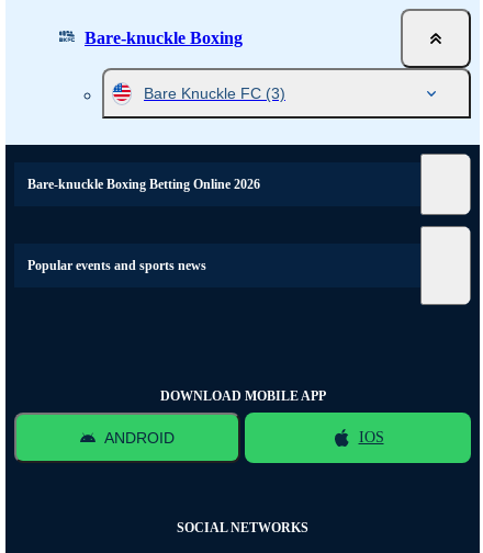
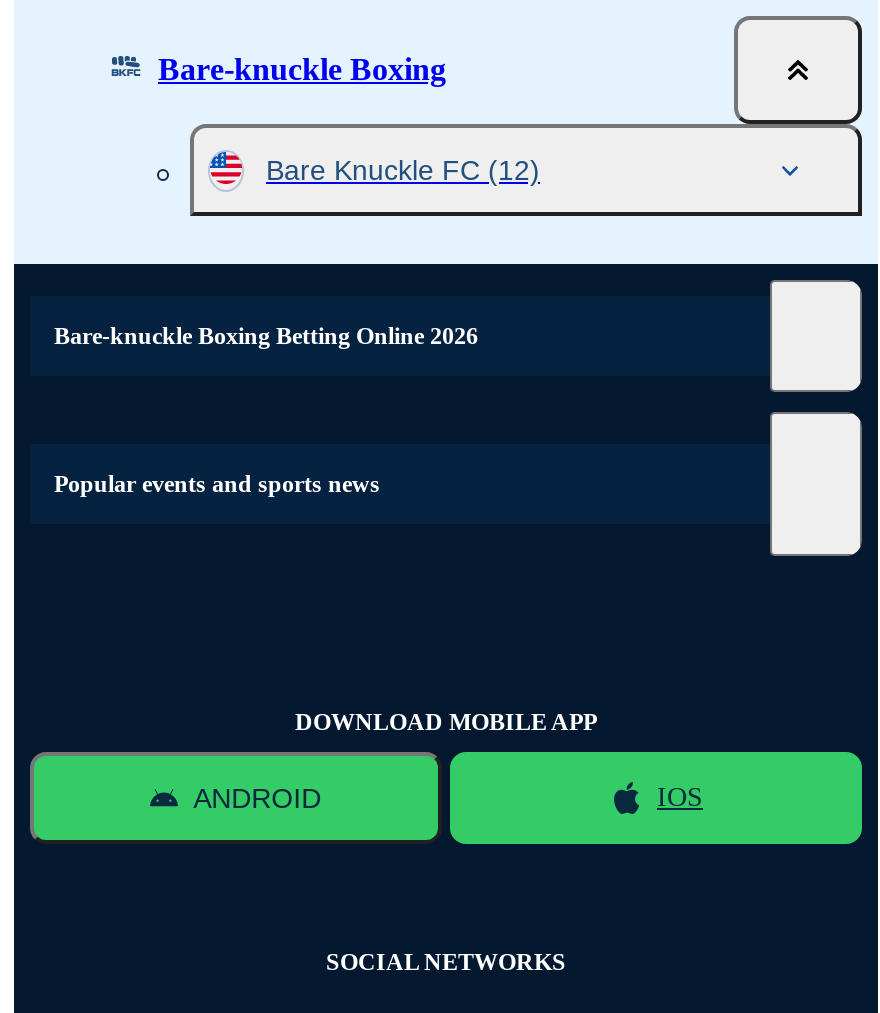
[144,84,285,102] Bare Knuckle FC (3) -> [266,154,540,186] Bare Knuckle FC (12)

